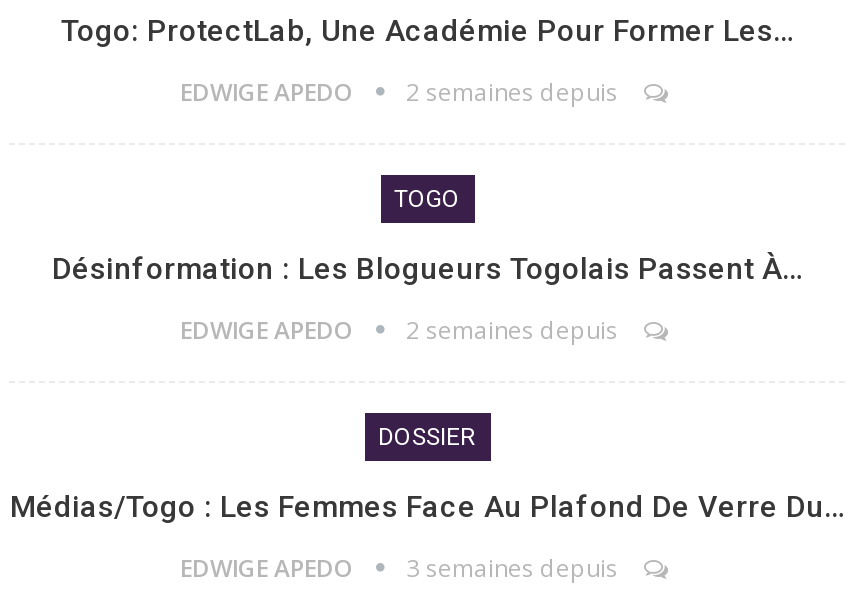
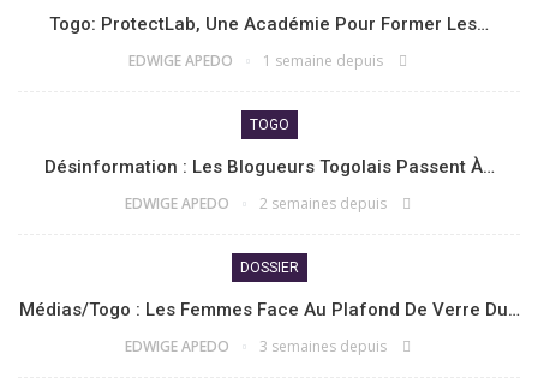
[406,74,618,108] 2 semaines depuis -> [262,51,382,71] 1 semaine depuis

